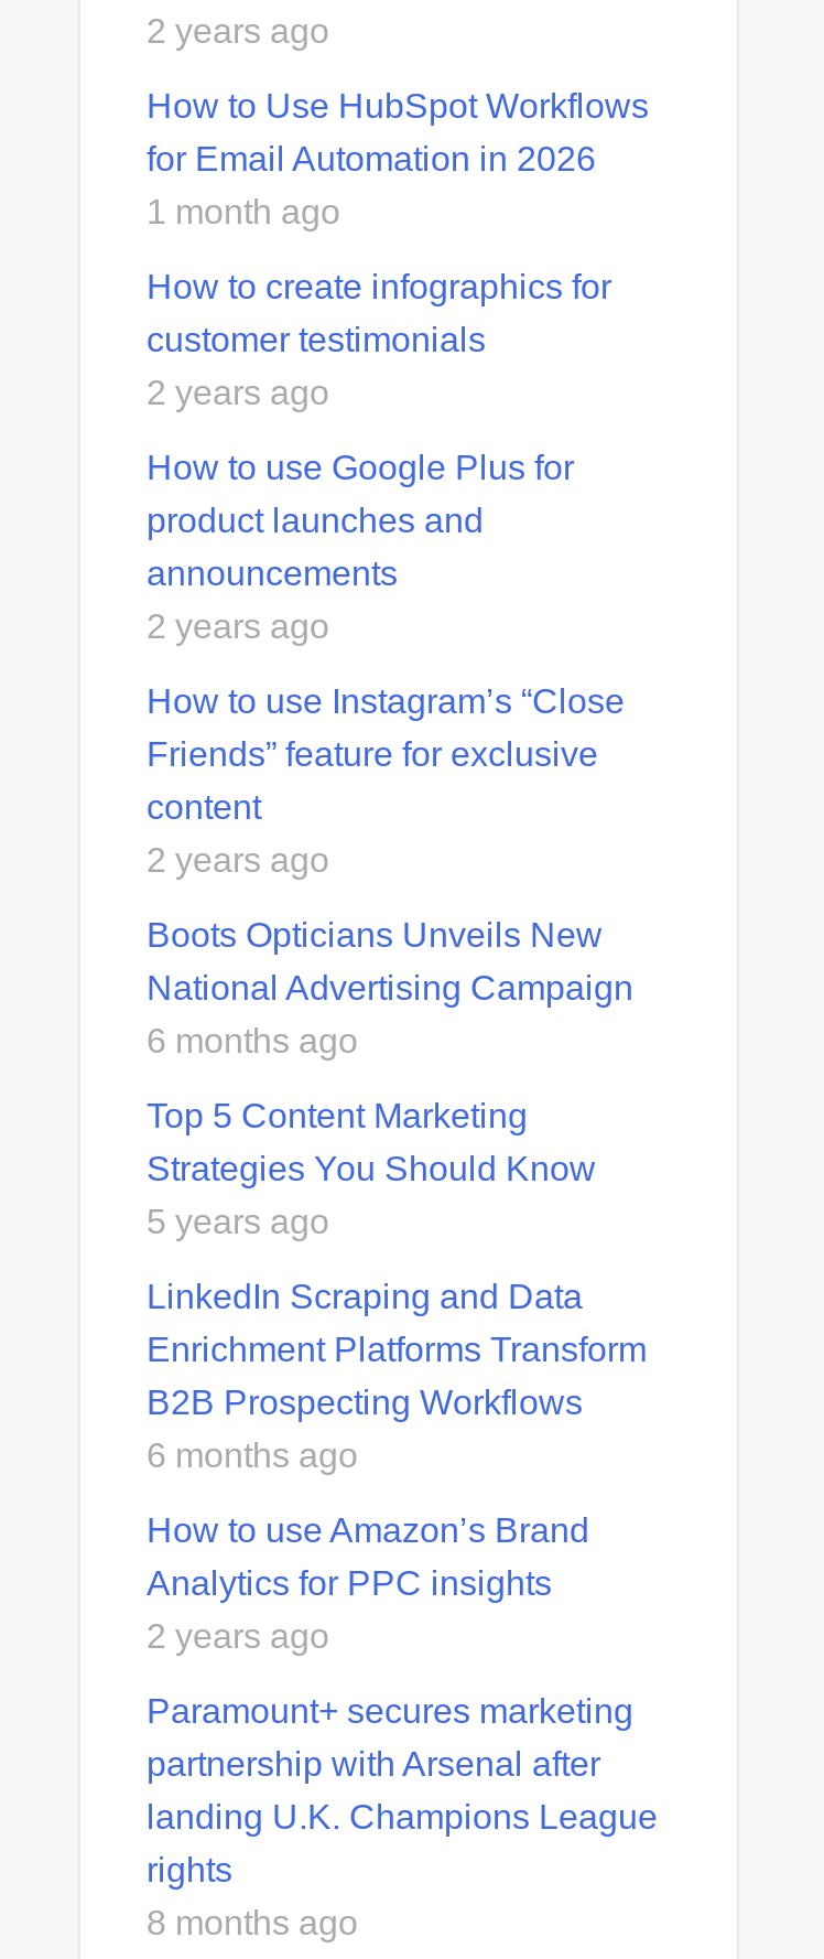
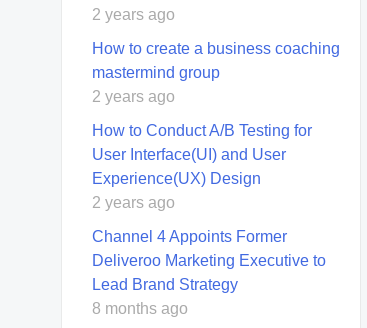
[147,87,649,358] How to Use HubSpot Workflows | for Email Automation in 2026 | 1 month ago | How to create infographics for | customer testimonials -> [92,40,340,81] How to create a business coaching | mastermind group
[147,448,574,592] How to use Google Plus for | product launches and | announcements -> [92,122,312,187] How to Conduct A/B Testing for | User Interface(UI) and User | Experience(UX) Design
[147,682,658,1888] How to use Instagram’s “Close | Friends” feature for exclusive | content | 2 years ago | Boots Opticians Unveils New | National Advertising Campaign | 6 months ago | Top 5 Content Marketing | Strategies You Should Know | 5 years ago | LinkedIn Scraping and Data | Enrichment Platforms Transform | B2B Prospecting Workflows | 6 months ago | How to use Amazon’s Brand | Analytics for PPC insights | 2 years ago | Paramount+ secures marketing | partnership with Arsenal after | landing U.K. Champions League | rights -> [92,228,326,293] Channel 4 Appoints Former | Deliveroo Marketing Executive to | Lead Brand Strategy

